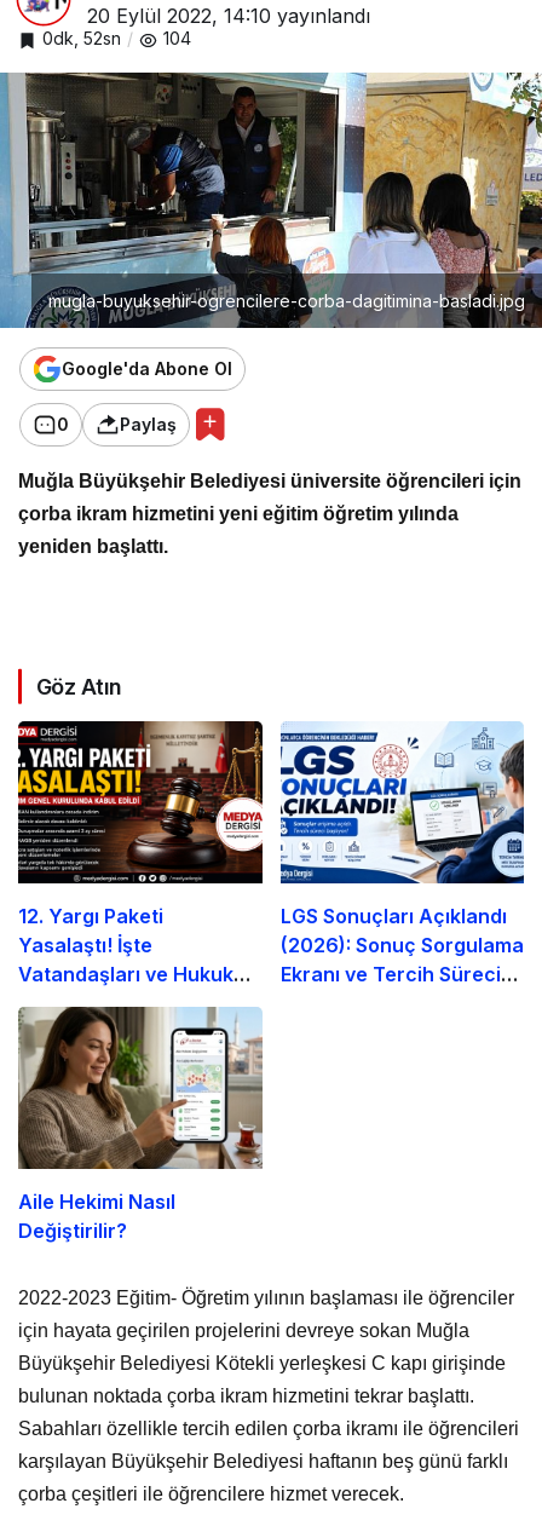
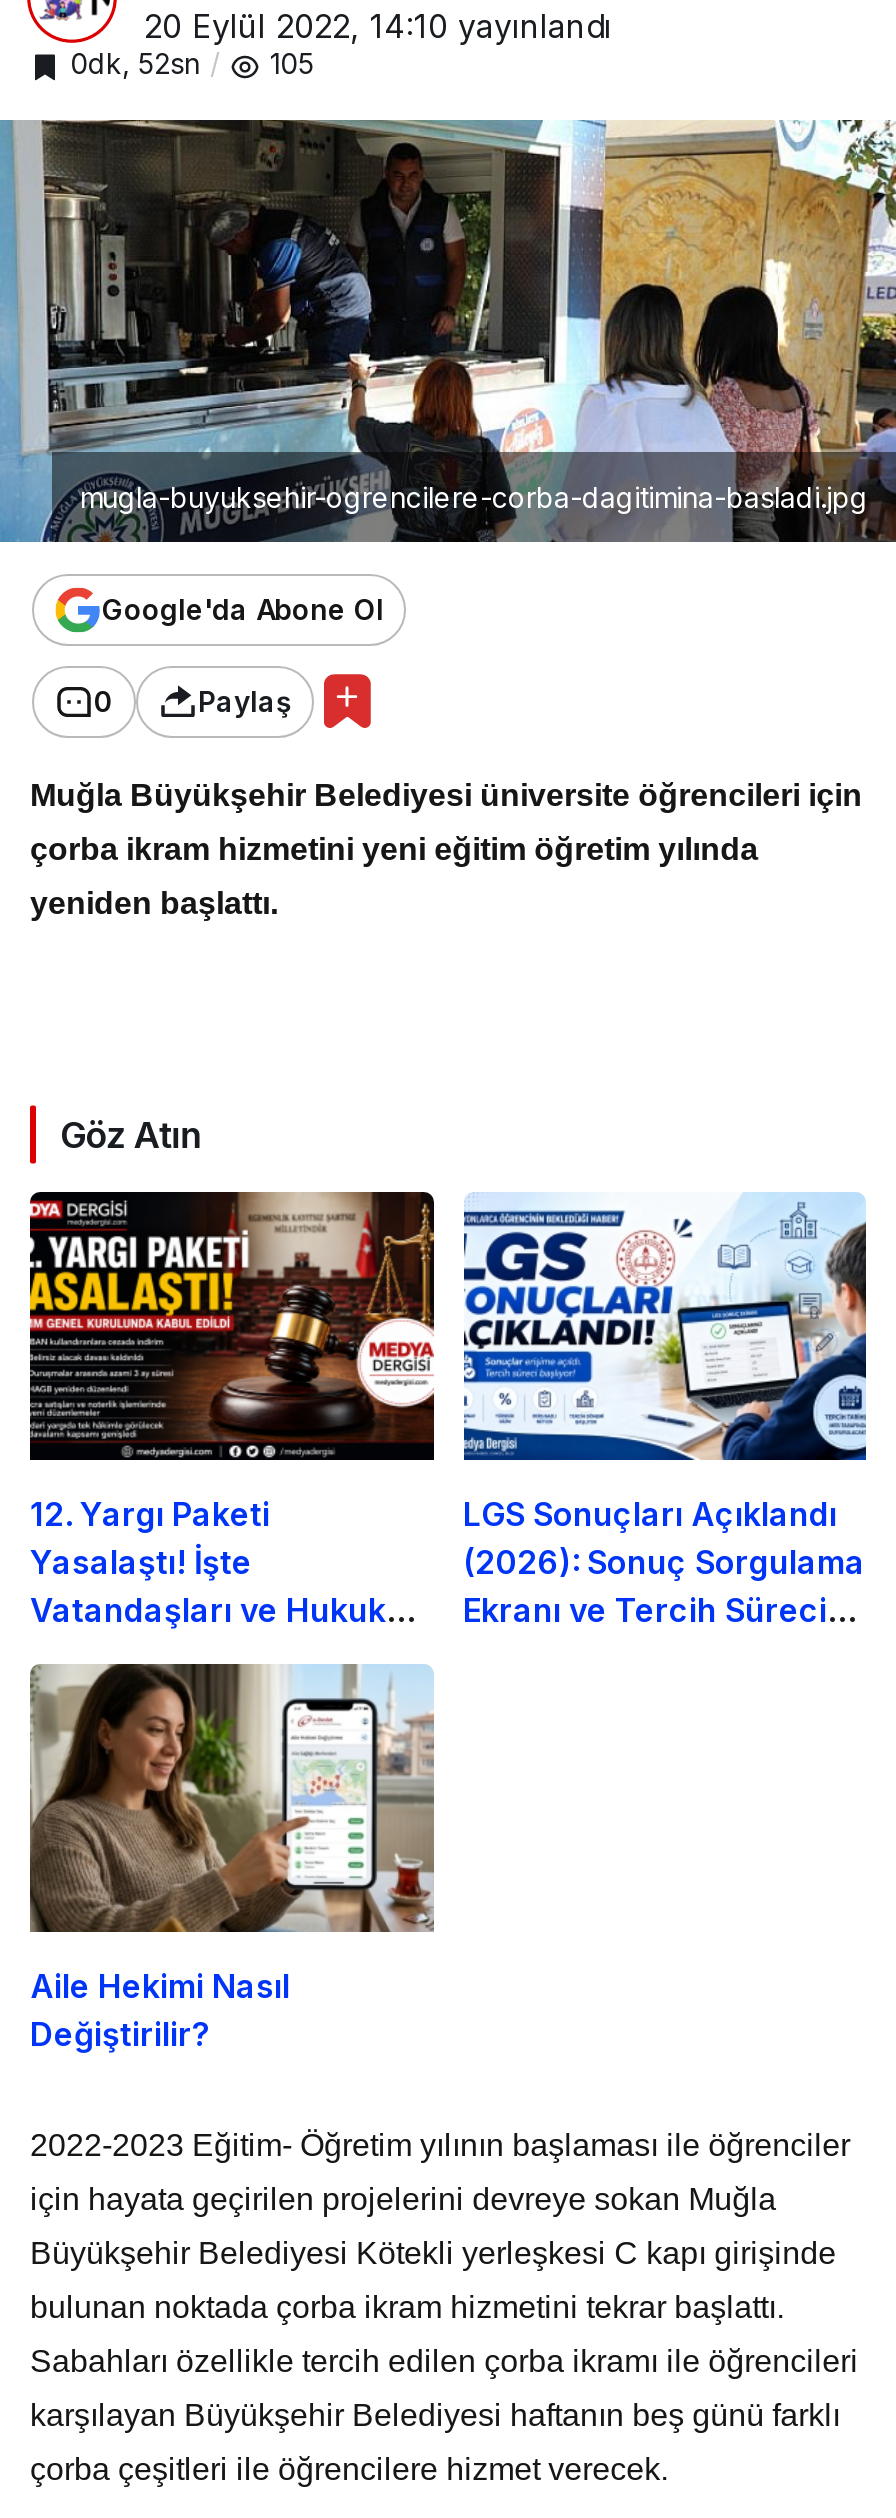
[163,28,191,48] 104 -> [270,46,314,80] 105

